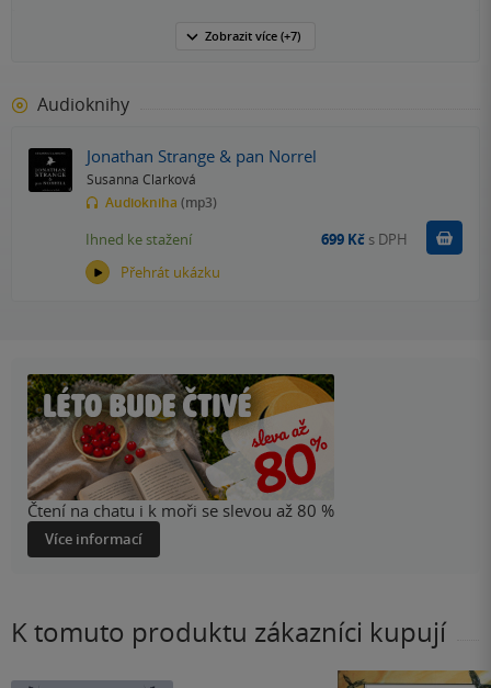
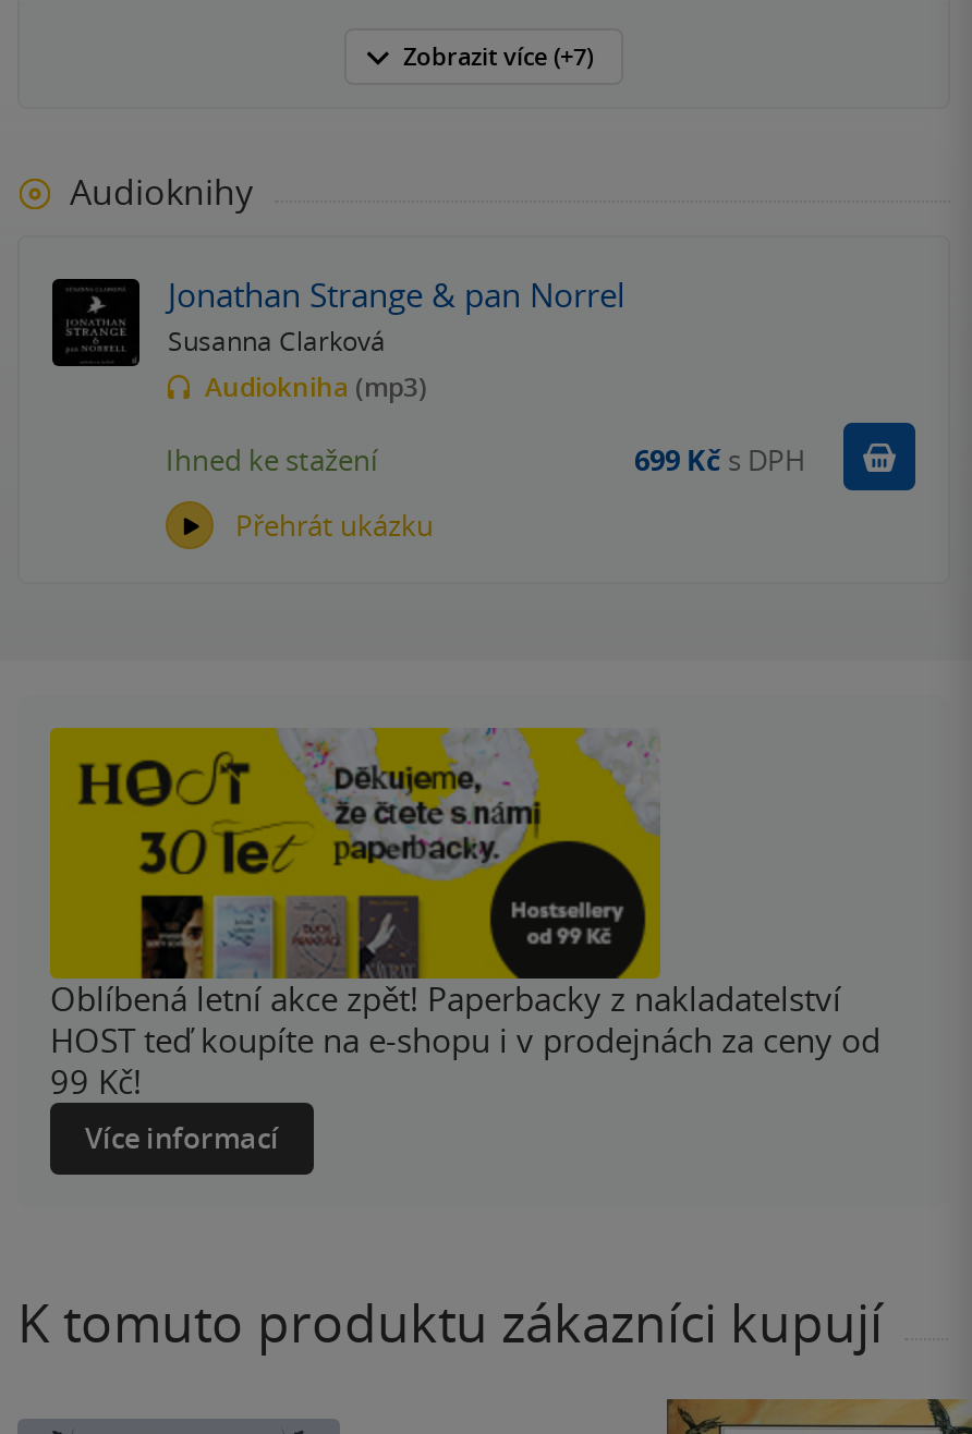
[26,373,335,450] [image] -> [48,726,663,961] [image]
[27,499,334,521] Čtení na chatu i k moři se slevou až 80 % -> [50,977,880,1103] Oblíbená letní akce zpět! Paperbacky z nakladatelství | HOST teď koupíte na e-shopu i v prodejnách za ceny od | 99 Kč!

